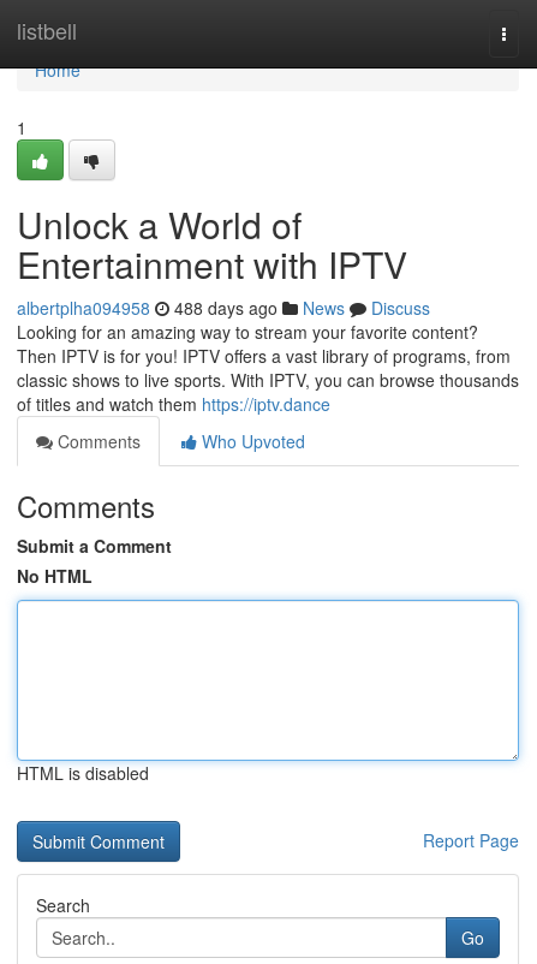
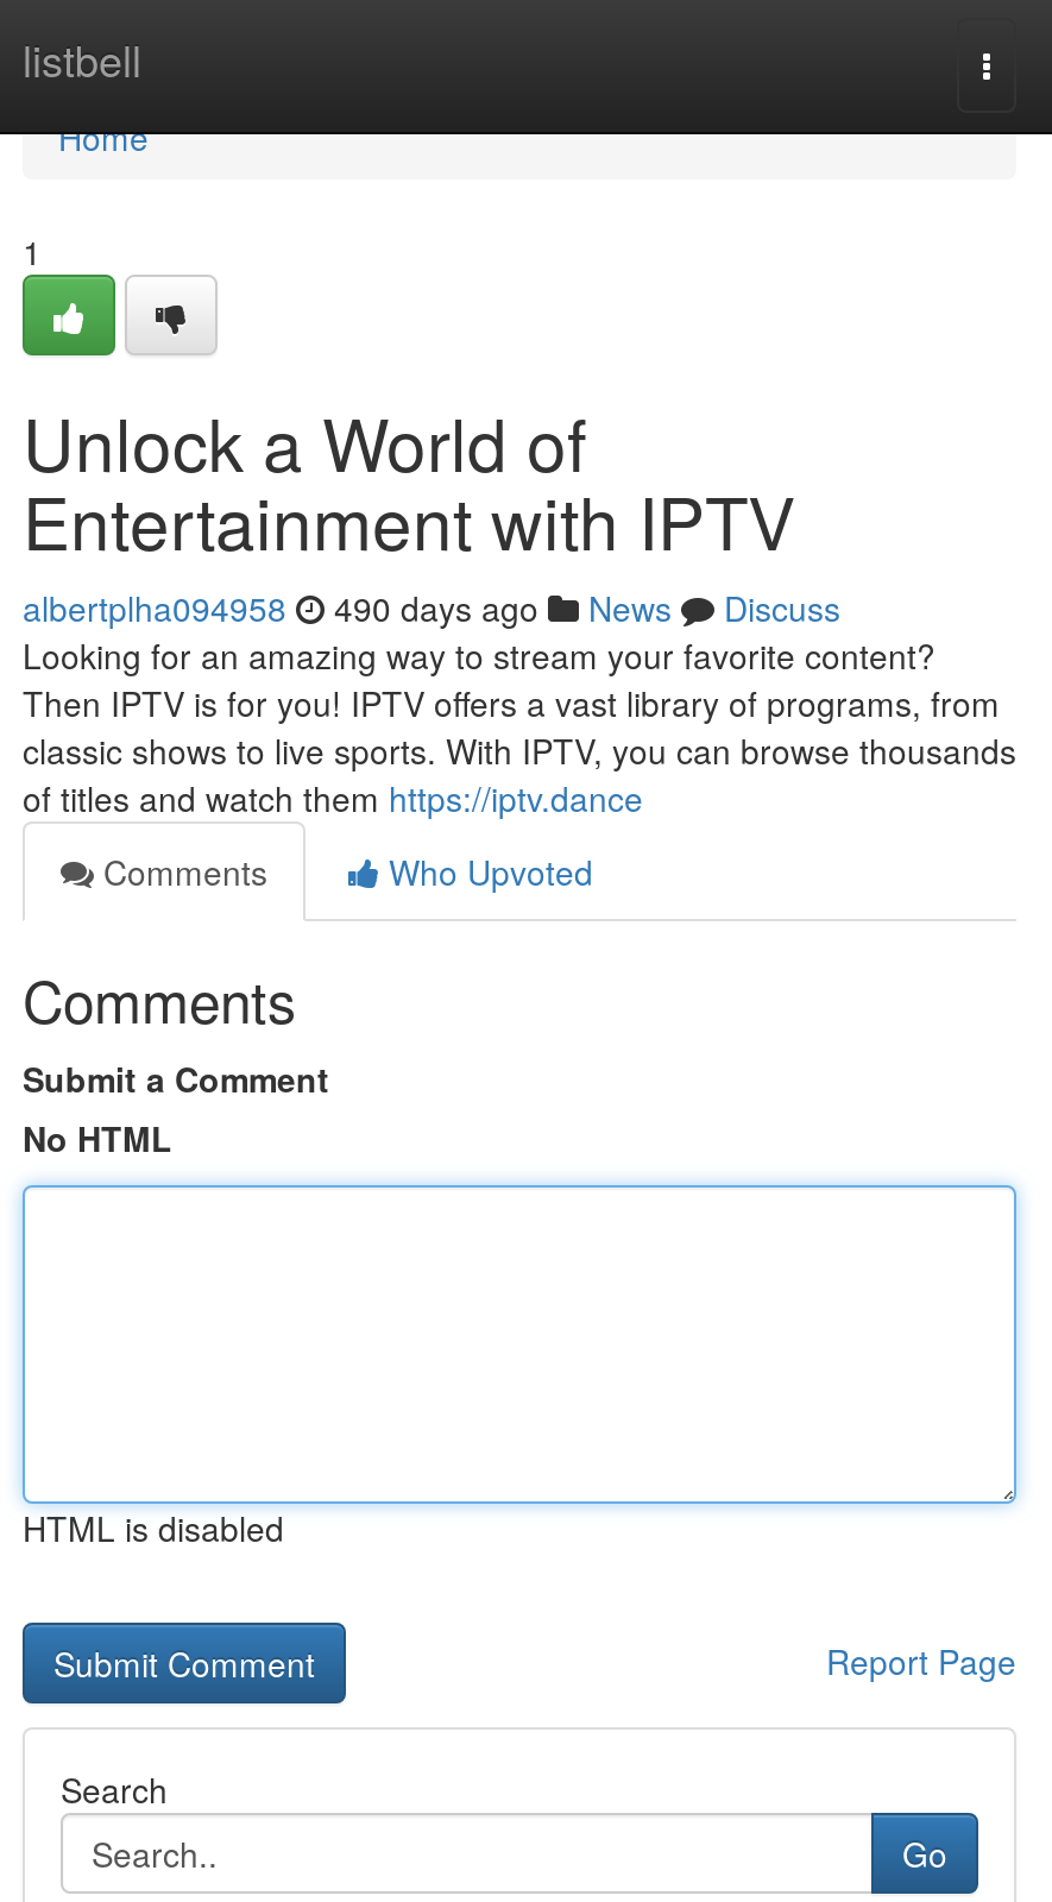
[17,296,430,320] albertplha094958 488 days ago News Discuss -> [23,584,840,631] albertplha094958 490 days ago News Discuss

